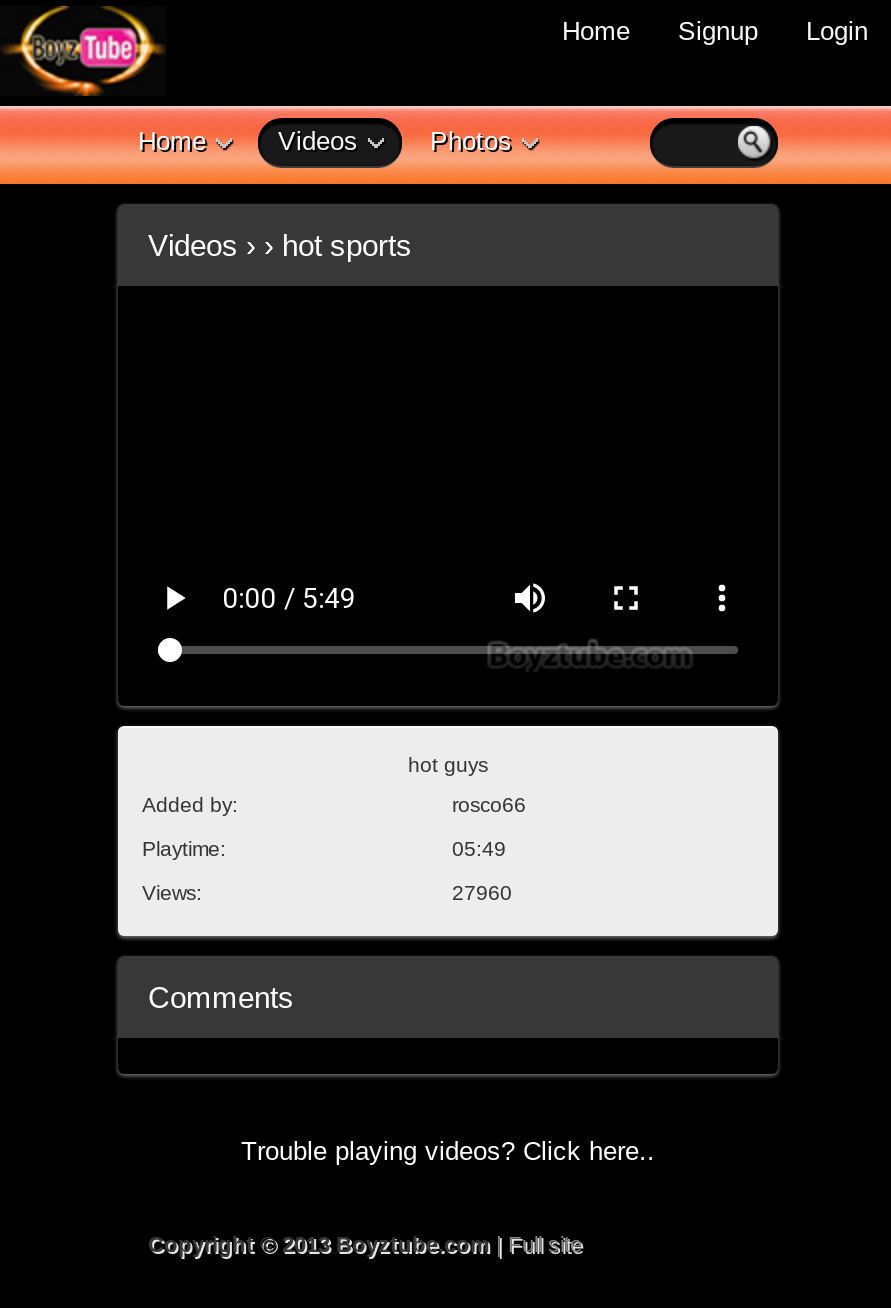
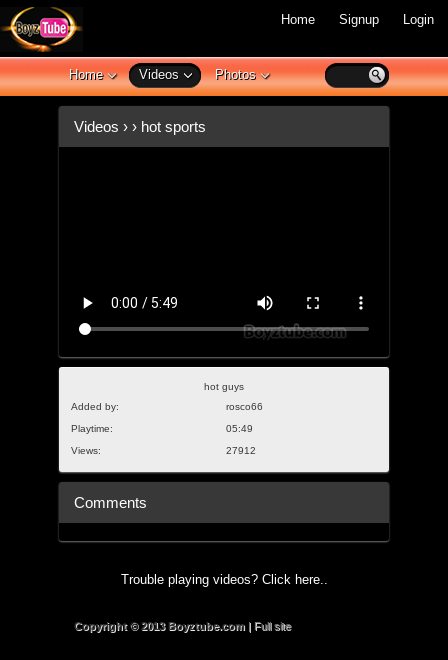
[452,882,512,904] 27960 -> [226,445,256,456] 27912

